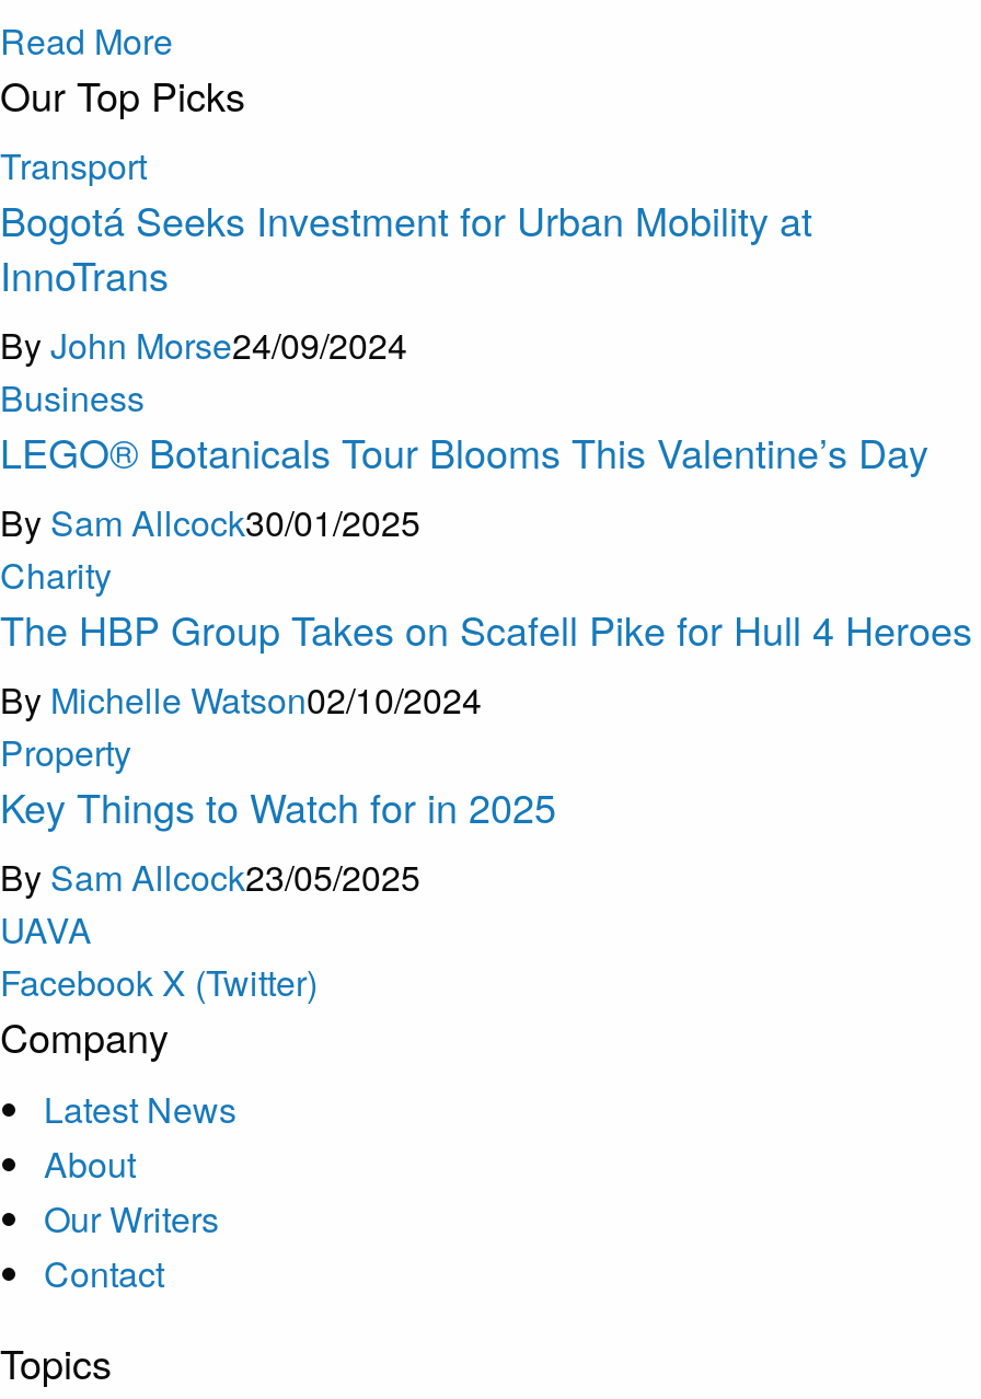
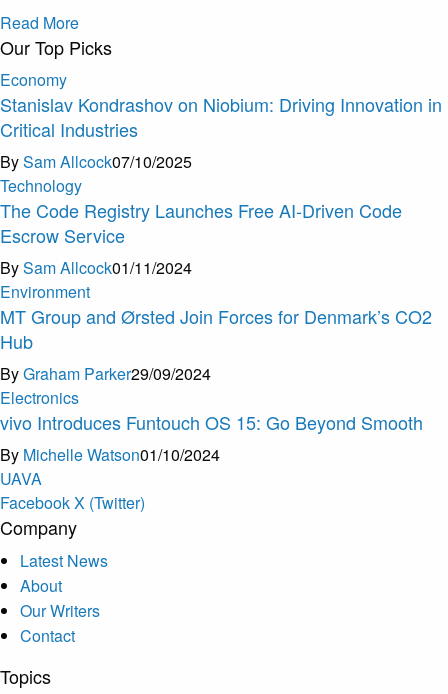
[0,140,972,902] Transport | Bogotá Seeks Investment for Urban Mobility at | InnoTrans | By John Morse24/09/2024 | Business | LEGO® Botanicals Tour Blooms This Valentine’s Day | By Sam Allcock30/01/2025 | Charity | The HBP Group Takes on Scafell Pike for Hull 4 Heroes | By Michelle Watson02/10/2024 | Property | Key Things to Watch for in 2025 | By Sam Allcock23/05/2025 -> [0,68,442,466] Economy | Stanislav Kondrashov on Niobium: Driving Innovation in | Critical Industries | By Sam Allcock07/10/2025 | Technology | The Code Registry Launches Free AI-Driven Code | Escrow Service | By Sam Allcock01/11/2024 | Environment | MT Group and Ørsted Join Forces for Denmark’s CO2 | Hub | By Graham Parker29/09/2024 | Electronics | vivo Introduces Funtouch OS 15: Go Beyond Smooth | By Michelle Watson01/10/2024

